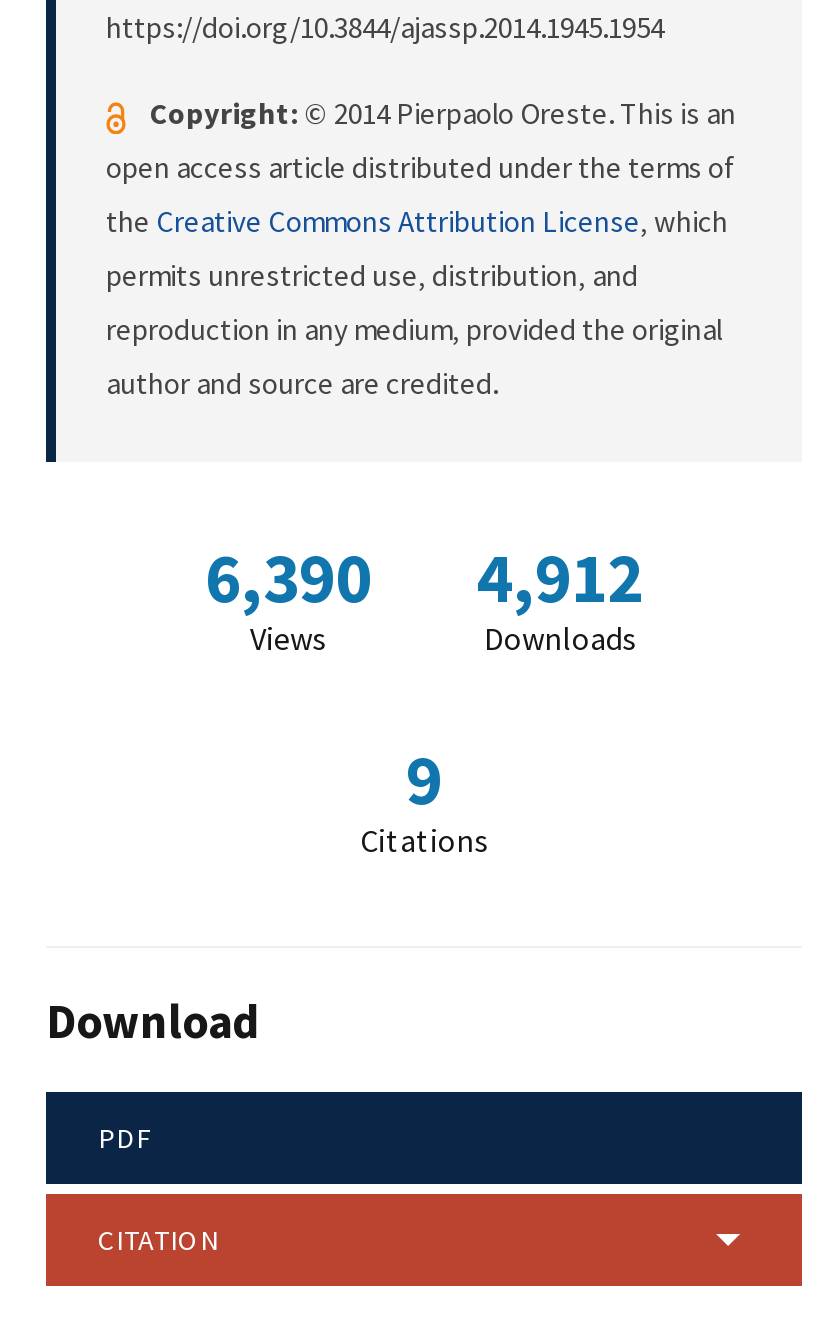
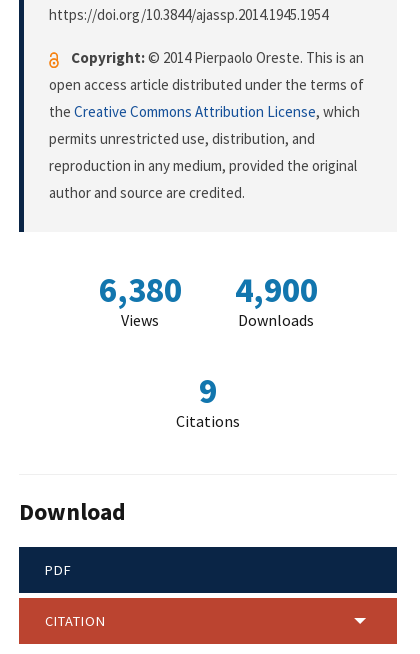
[205,535,371,623] 6,390 -> [98,268,181,312] 6,380
[477,535,643,623] 4,912 -> [234,268,317,312] 4,900

